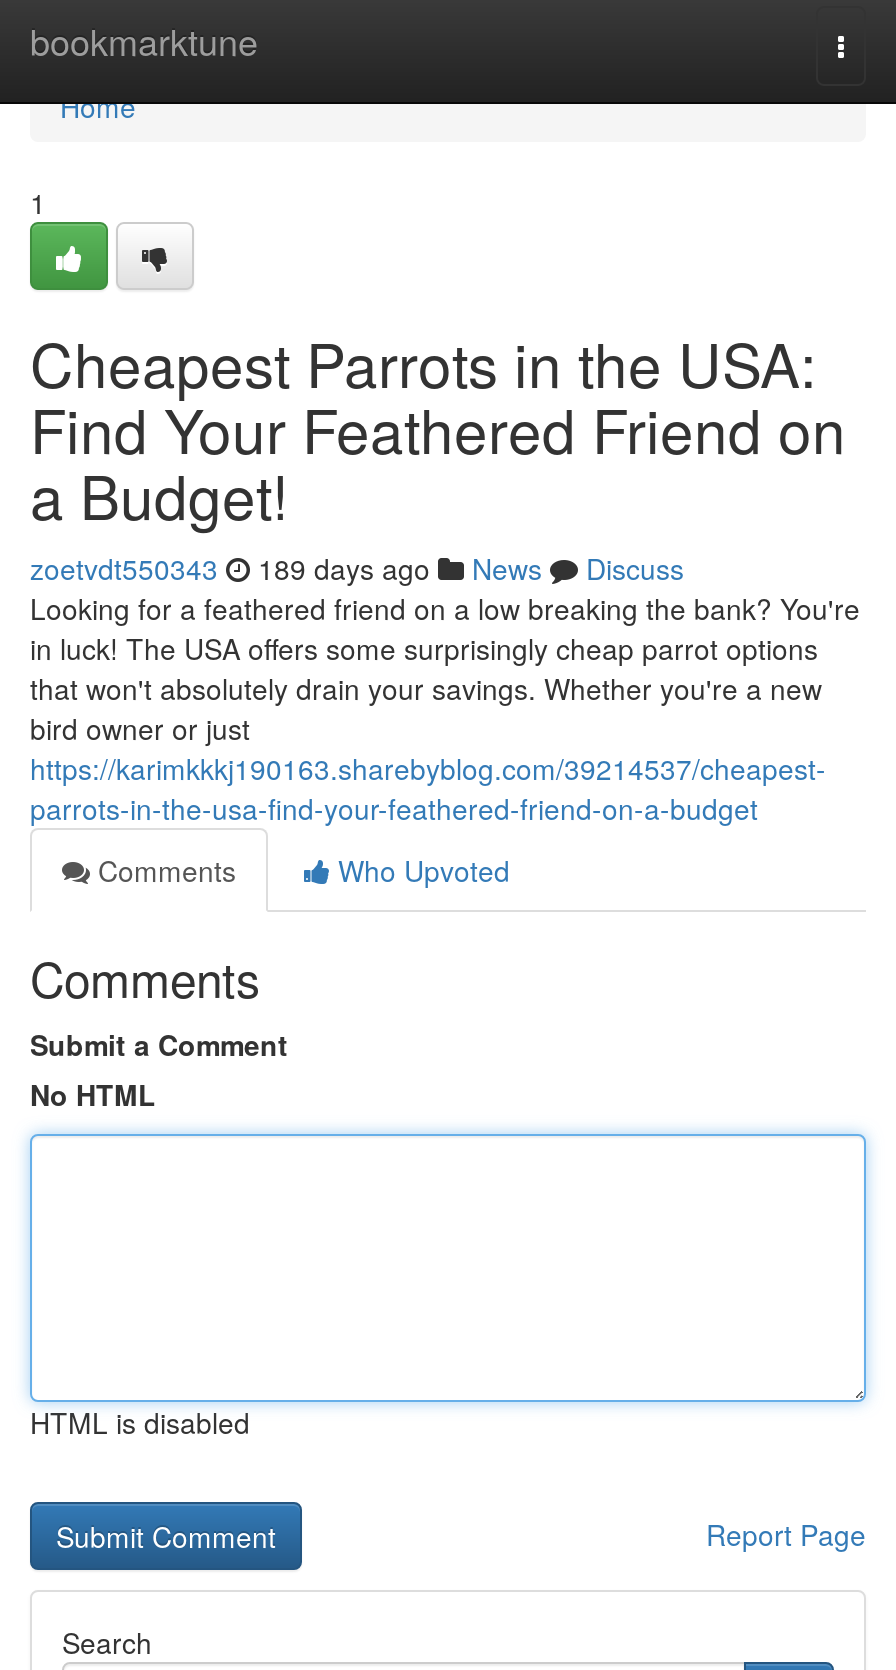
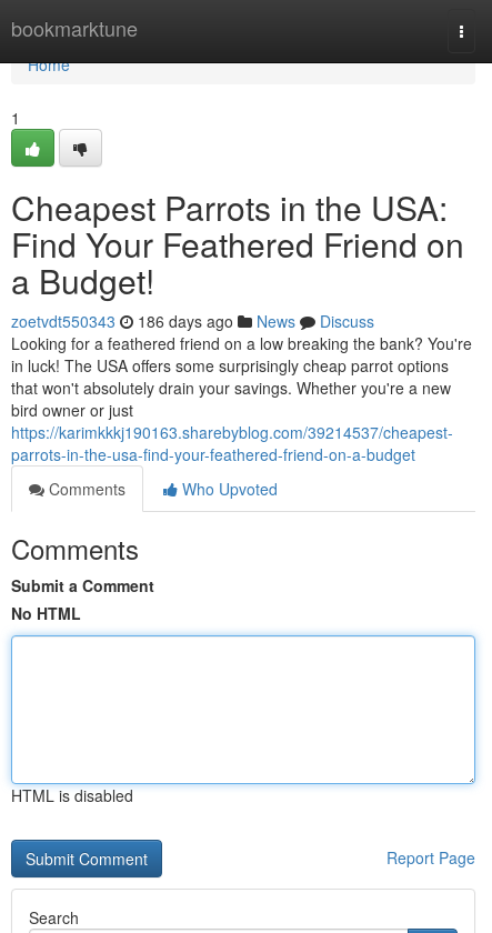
[30,548,684,588] zoetvdt550343 189 days ago News Discuss -> [11,310,374,332] zoetvdt550343 186 days ago News Discuss

